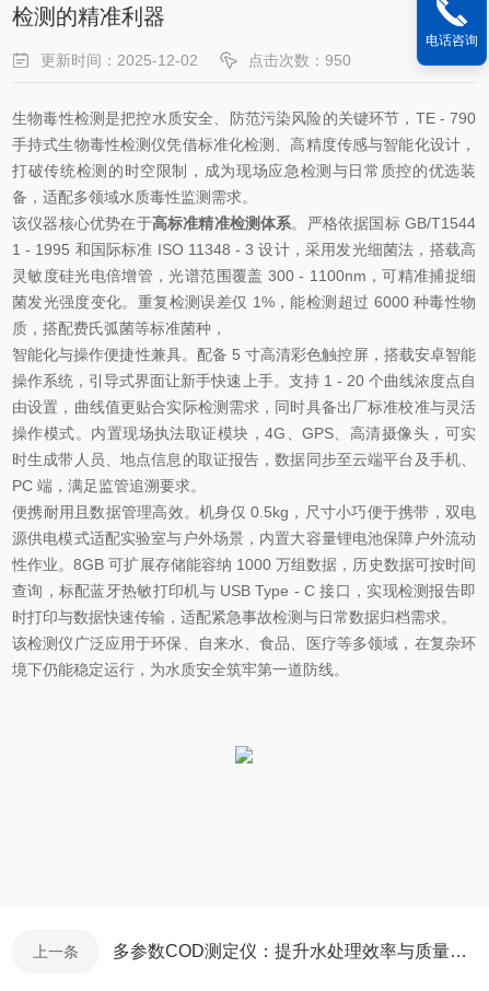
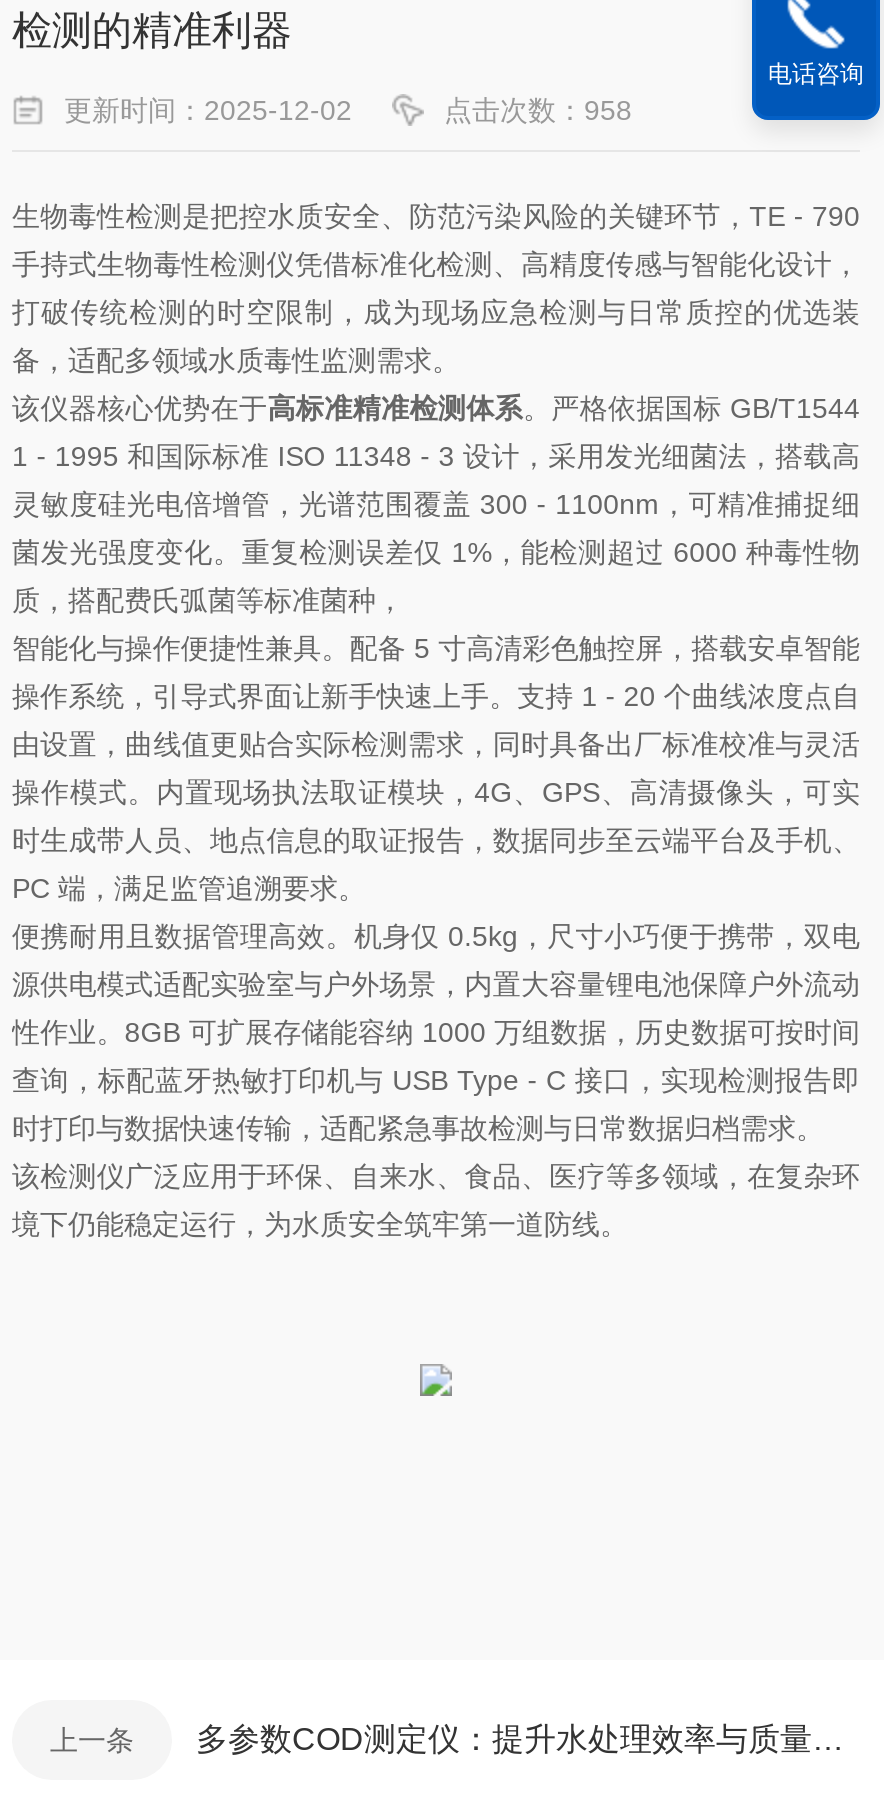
[248,51,351,69] 点击次数：950 -> [444,94,632,126] 点击次数：958

